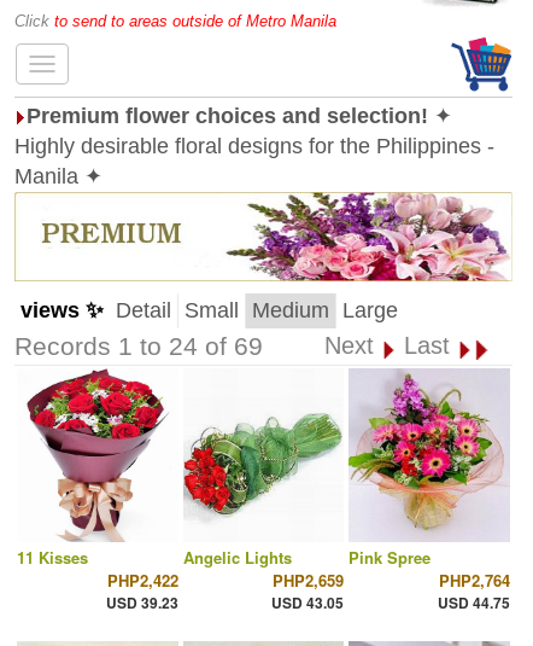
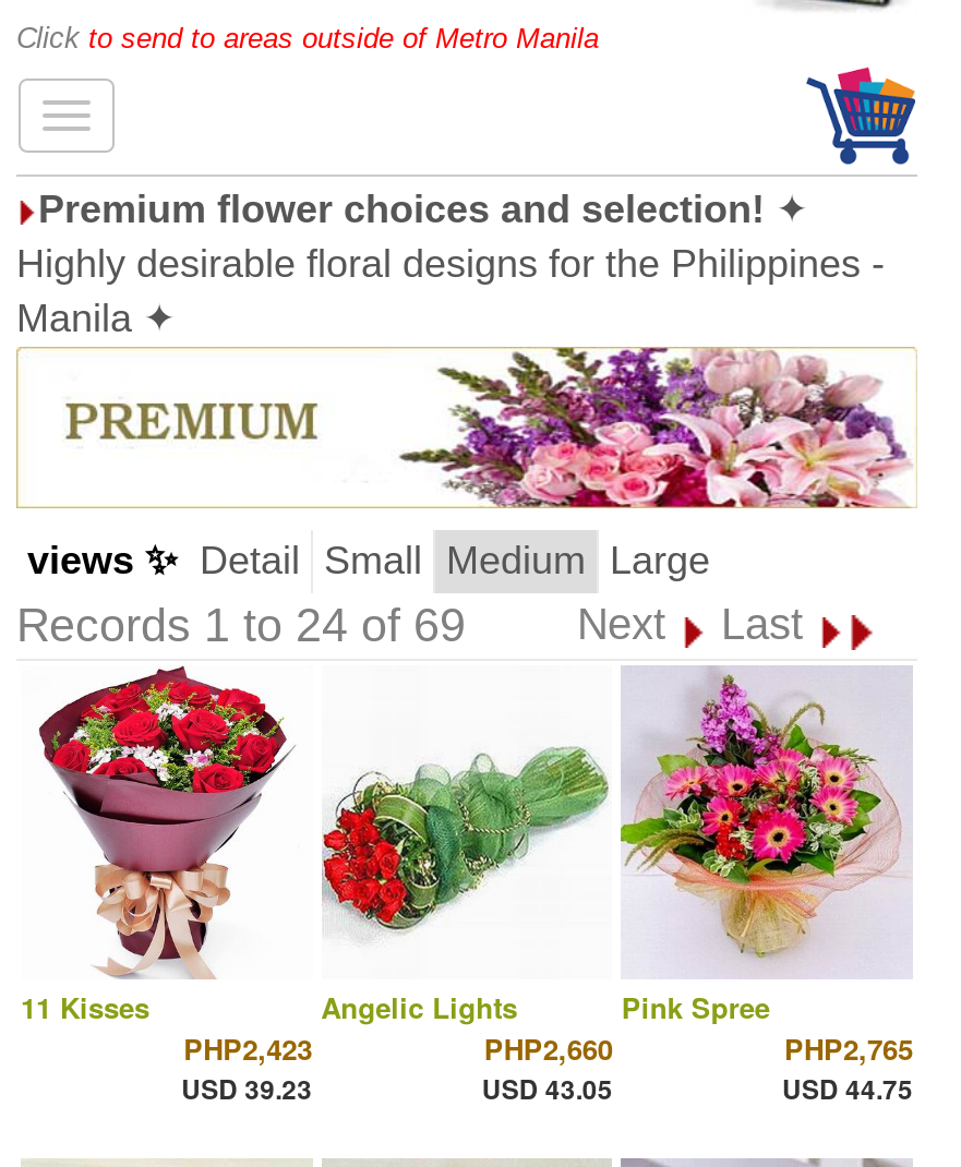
[107,569,178,592] PHP2,422 -> [184,1027,312,1069] PHP2,423
[273,569,344,592] PHP2,659 -> [484,1027,613,1069] PHP2,660
[439,569,510,592] PHP2,764 -> [784,1027,913,1069] PHP2,765

